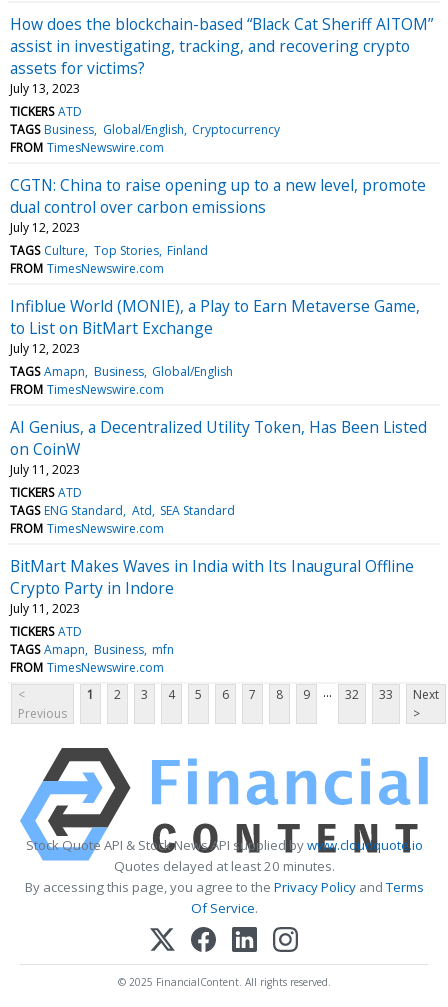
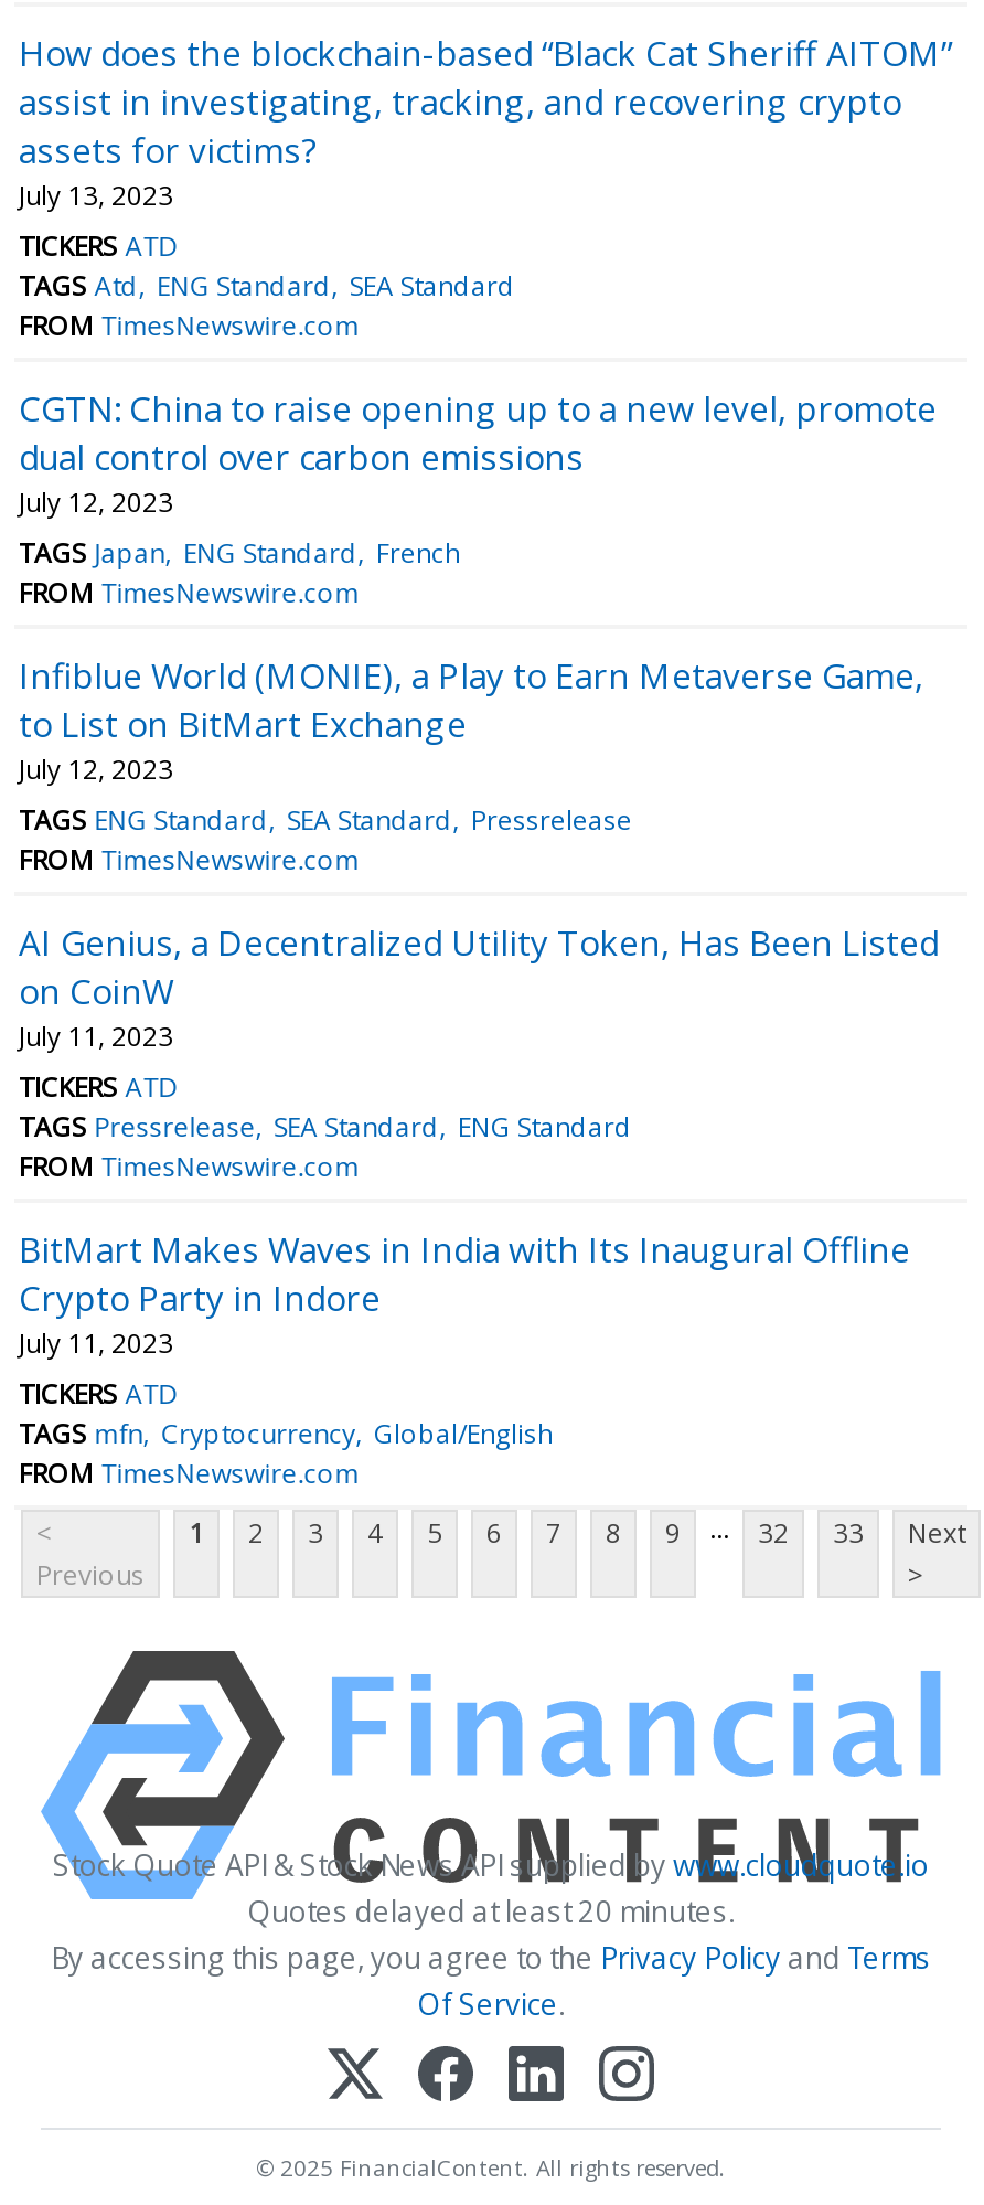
[10,121,280,138] TAGS Business Global/English Cryptocurrency -> [19,267,515,304] TAGS Atd ENG Standard SEA Standard
[10,242,208,259] TAGS Culture Top Stories Finland -> [19,534,460,571] TAGS Japan ENG Standard French
[10,363,233,380] TAGS Amapn Business Global/English -> [19,801,632,839] TAGS ENG Standard SEA Standard Pressrelease
[10,502,235,519] TAGS ENG Standard Atd SEA Standard -> [19,1108,632,1145] TAGS Pressrelease SEA Standard ENG Standard
[10,641,174,658] TAGS Amapn Business mfn -> [19,1415,552,1452] TAGS mfn Cryptocurrency Global/English

